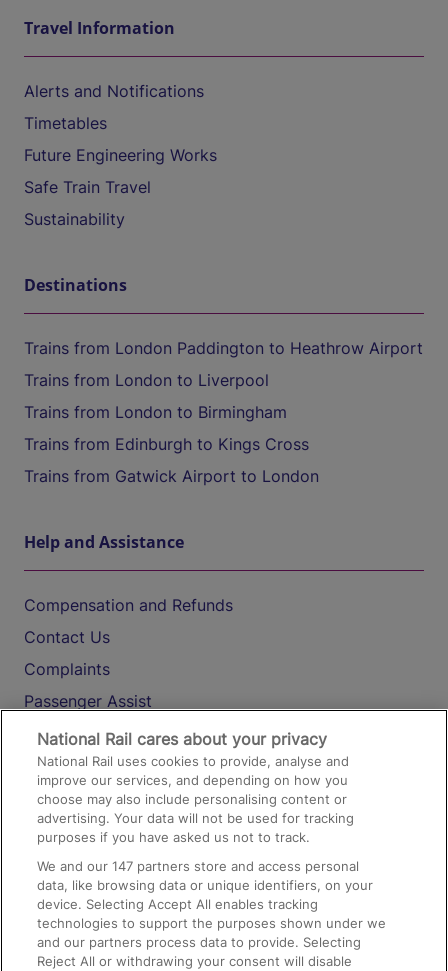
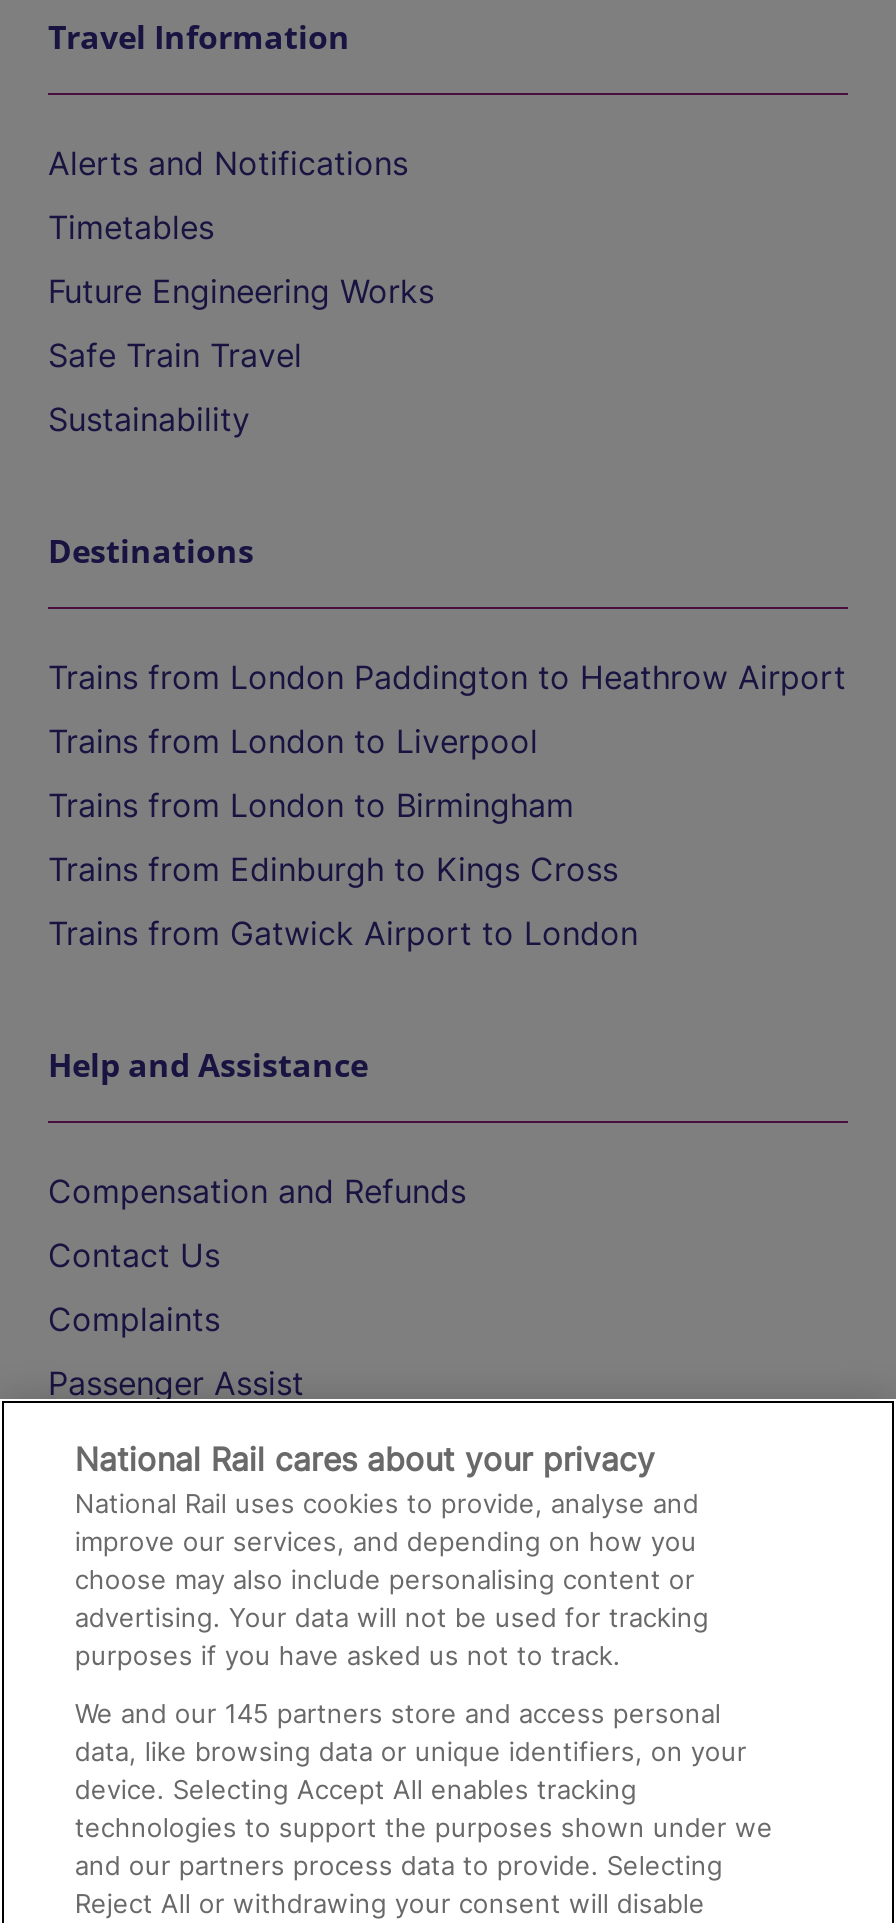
[37,858,359,874] We and our 147 partners store and access personal -> [75,1697,721,1729] We and our 145 partners store and access personal

